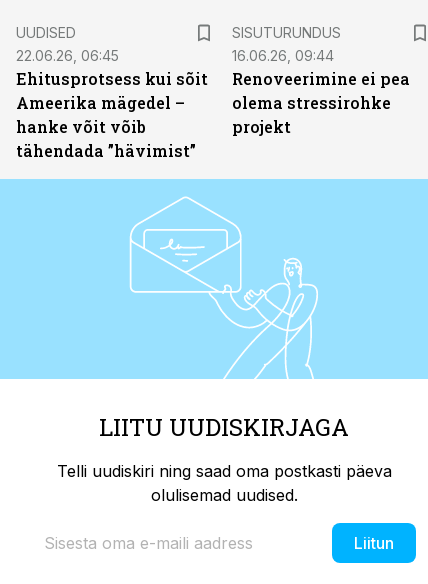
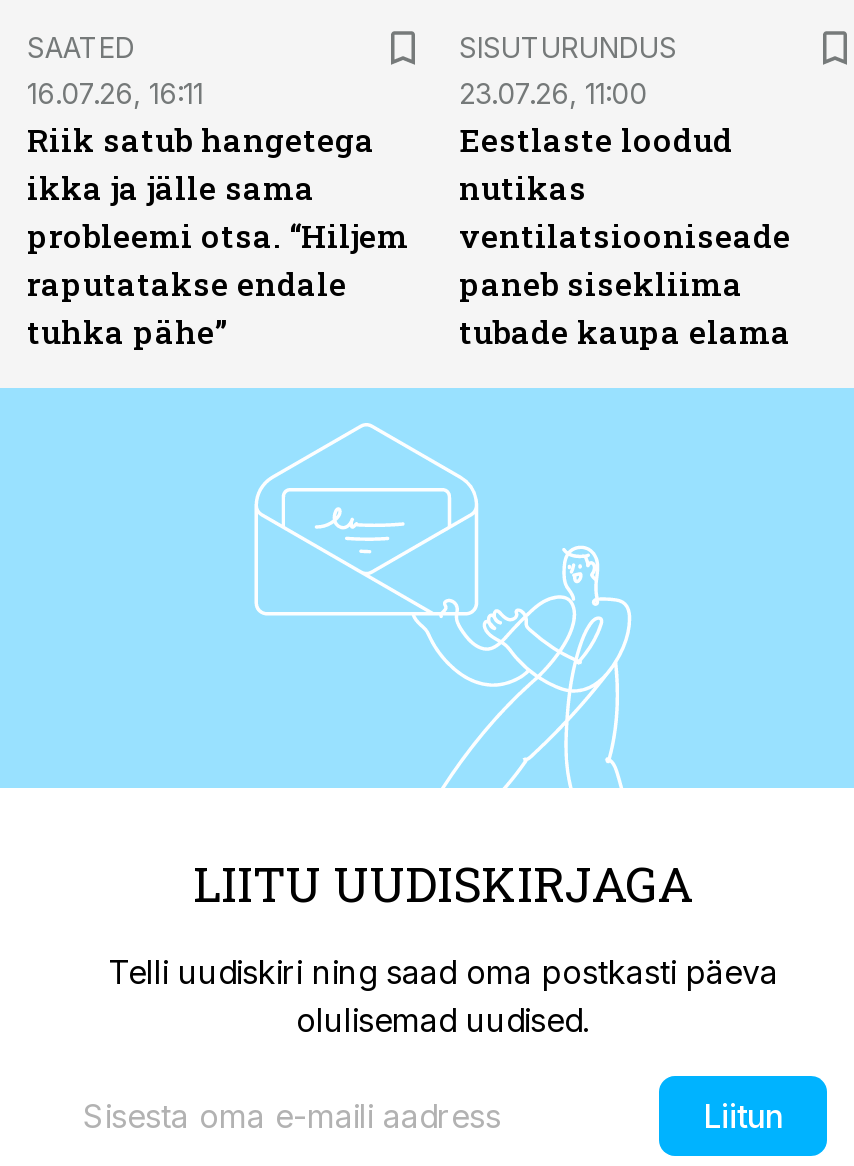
[16,24,208,161] UUDISED | 22.06.26, 06:45 | Ehitusprotsess kui sõit | Ameerika mägedel – | hanke võit võib | tähendada ”hävimist” -> [27,30,409,352] SAATED | 16.07.26, 16:11 | Riik satub hangetega | ikka ja jälle sama | probleemi otsa. “Hiljem | raputatakse endale | tuhka pähe”
[232,47,410,137] 16.06.26, 09:44 | Renoveerimine ei pea | olema stressirohke | projekt -> [459,76,791,352] 23.07.26, 11:00 | Eestlaste loodud | nutikas | ventilatsiooniseade | paneb sisekliima | tubade kaupa elama

